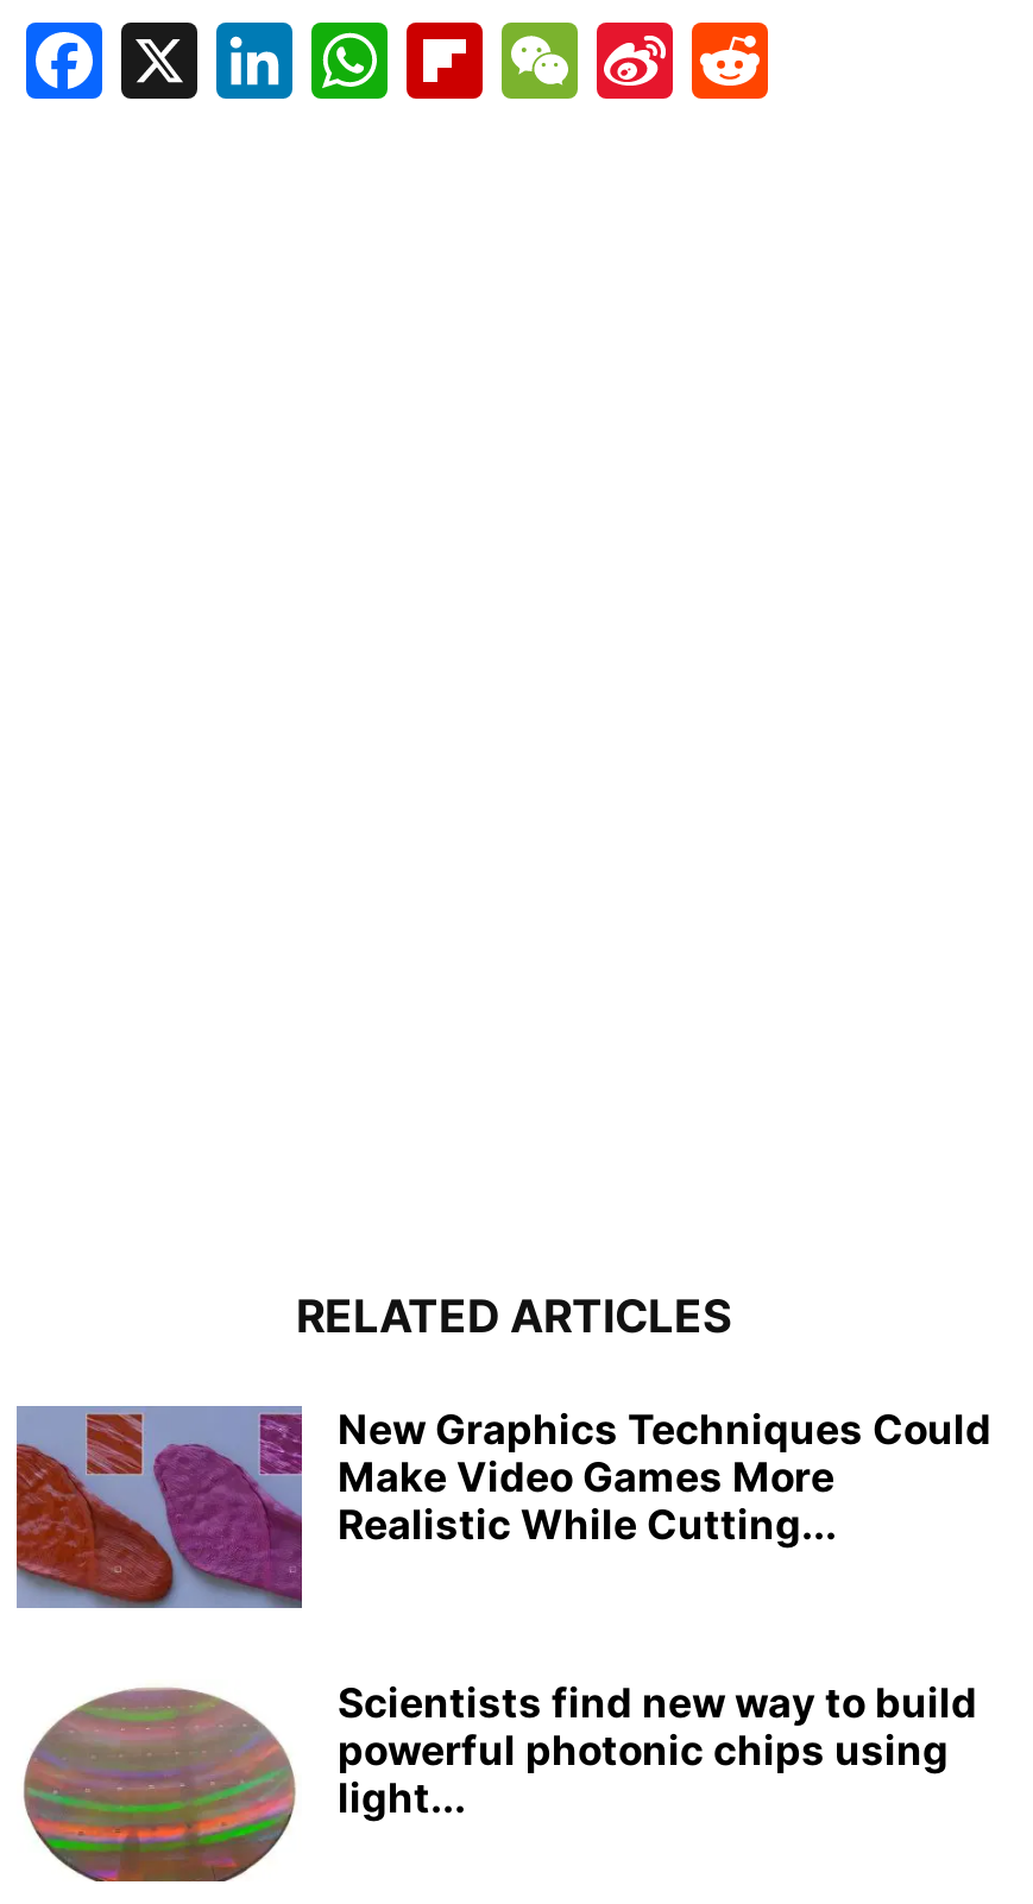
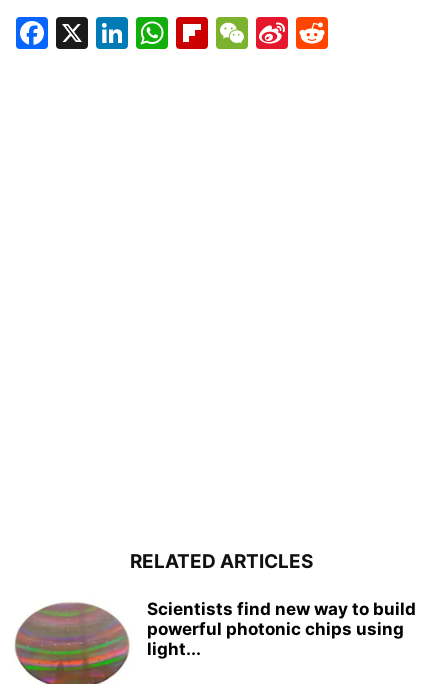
[14,1404,991,1610] [image] | New Graphics Techniques Could | Make Video Games More | Realistic While Cutting... -> none

